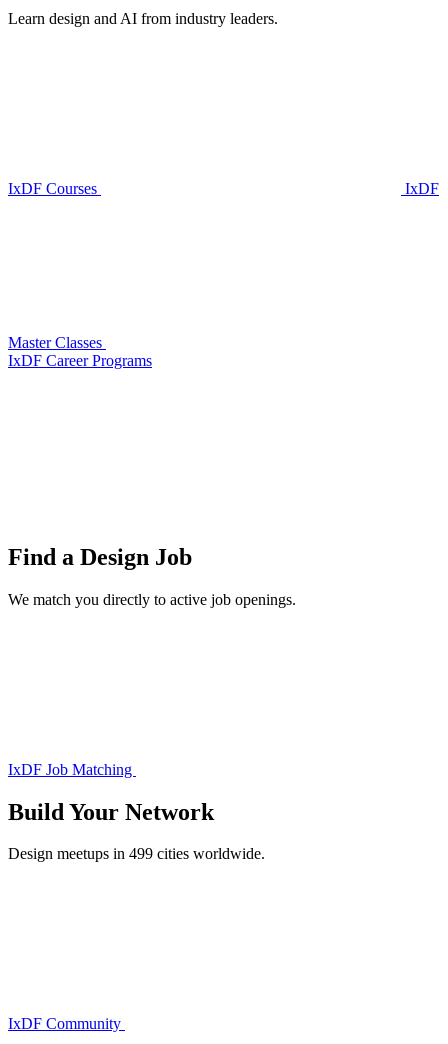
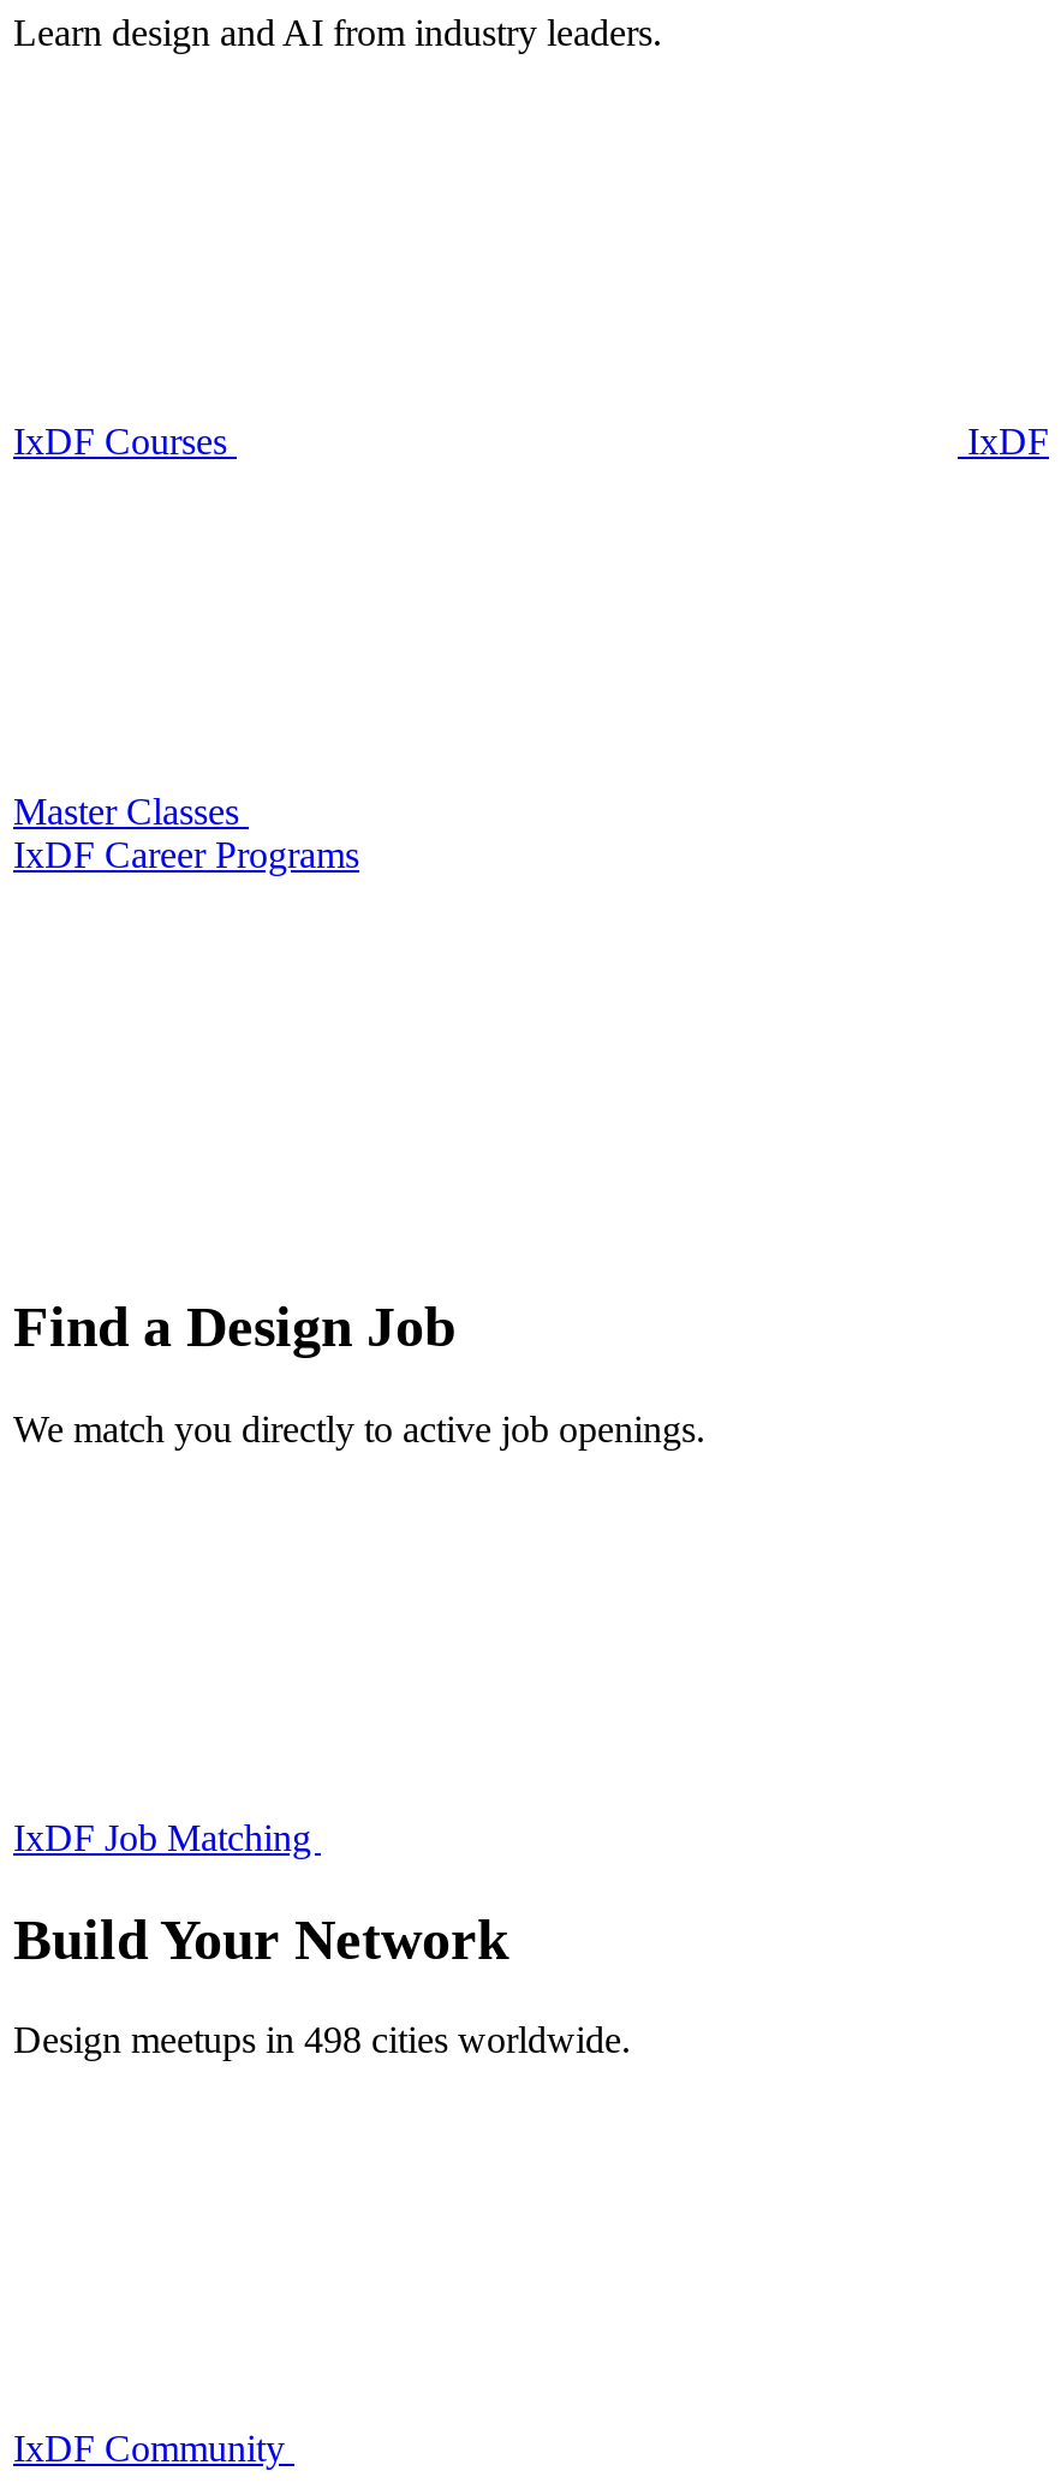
[8,845,265,862] Design meetups in 499 cities worldwide. -> [13,2020,631,2061] Design meetups in 498 cities worldwide.

